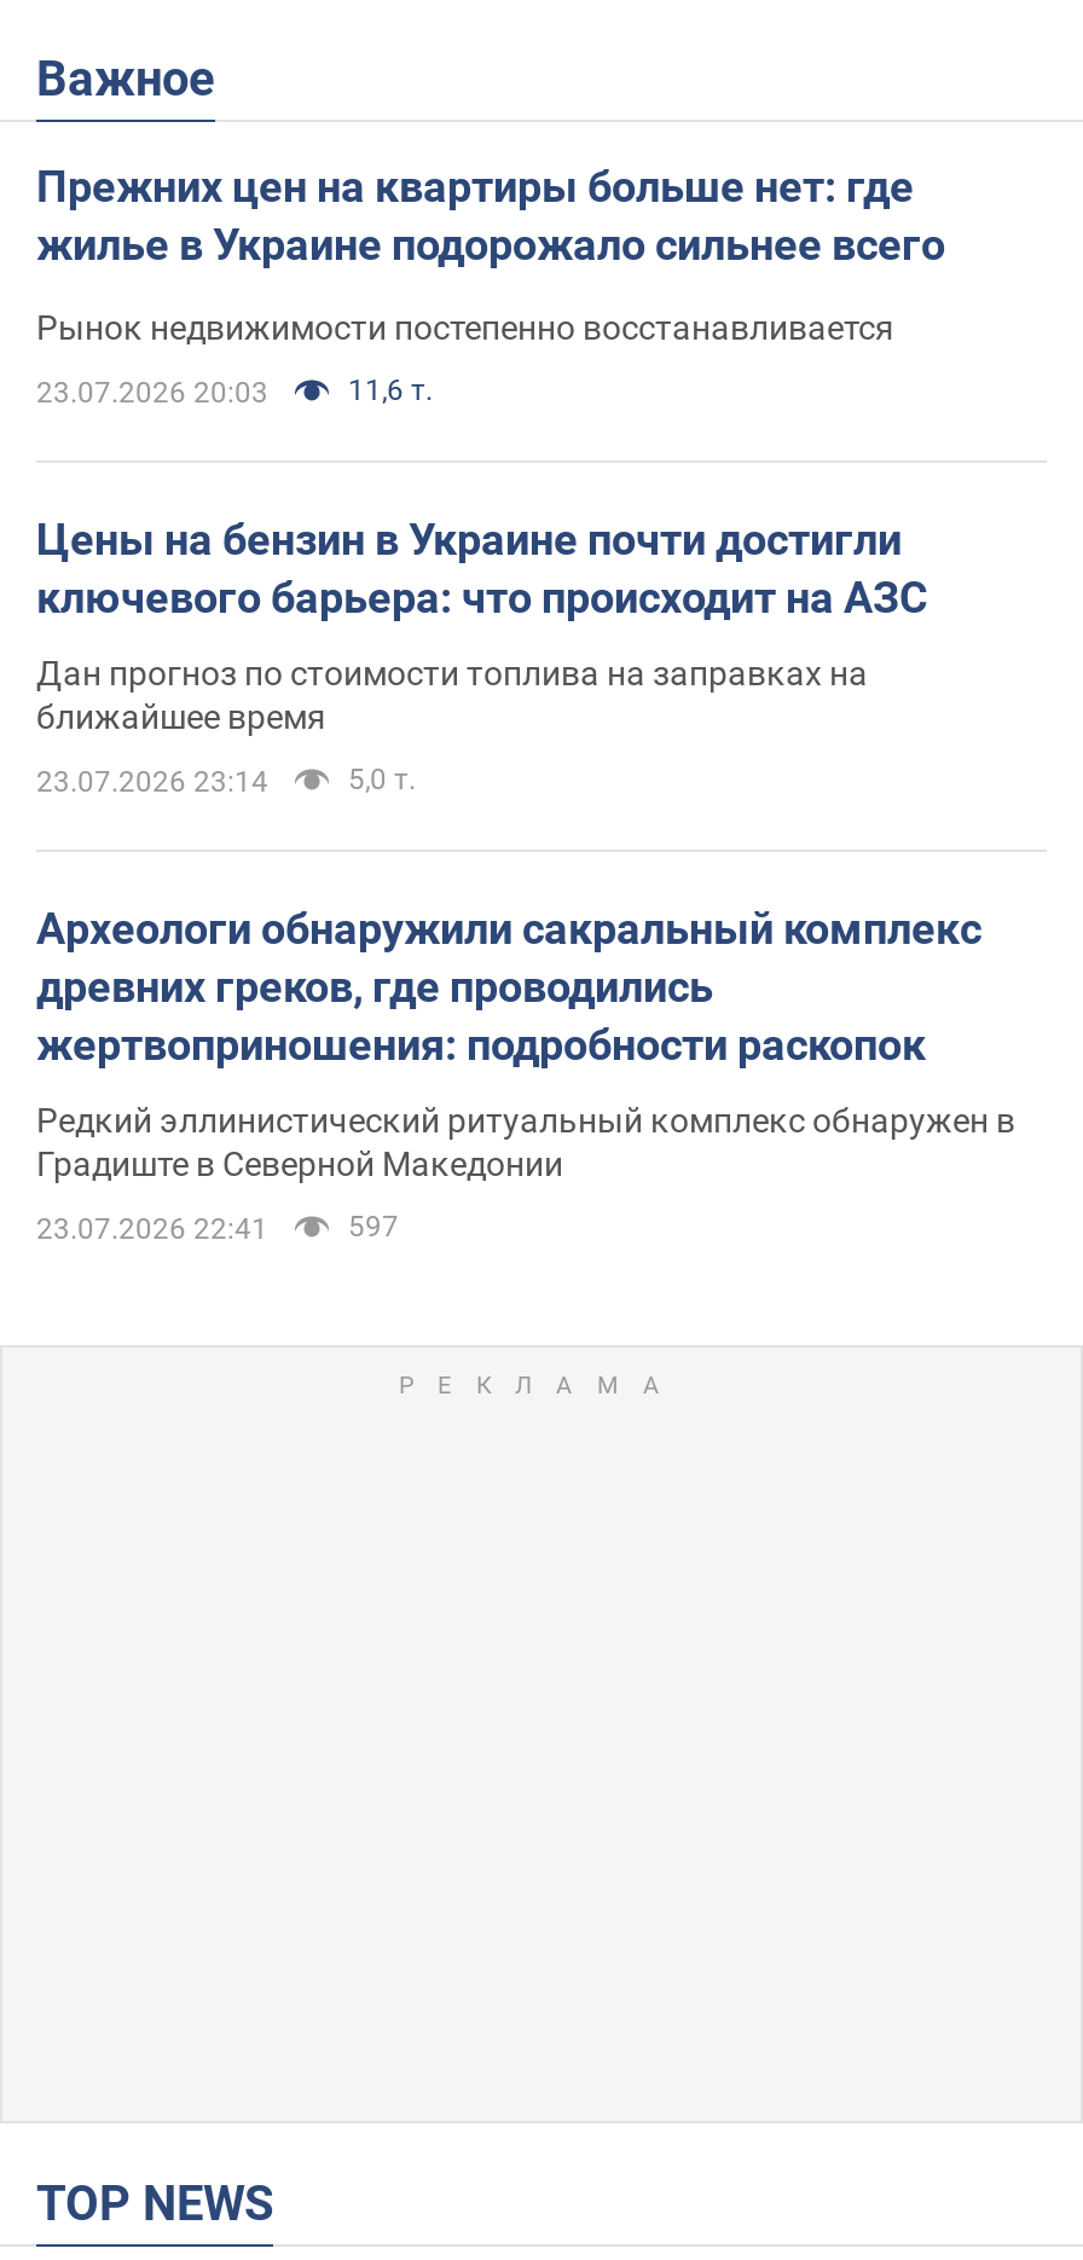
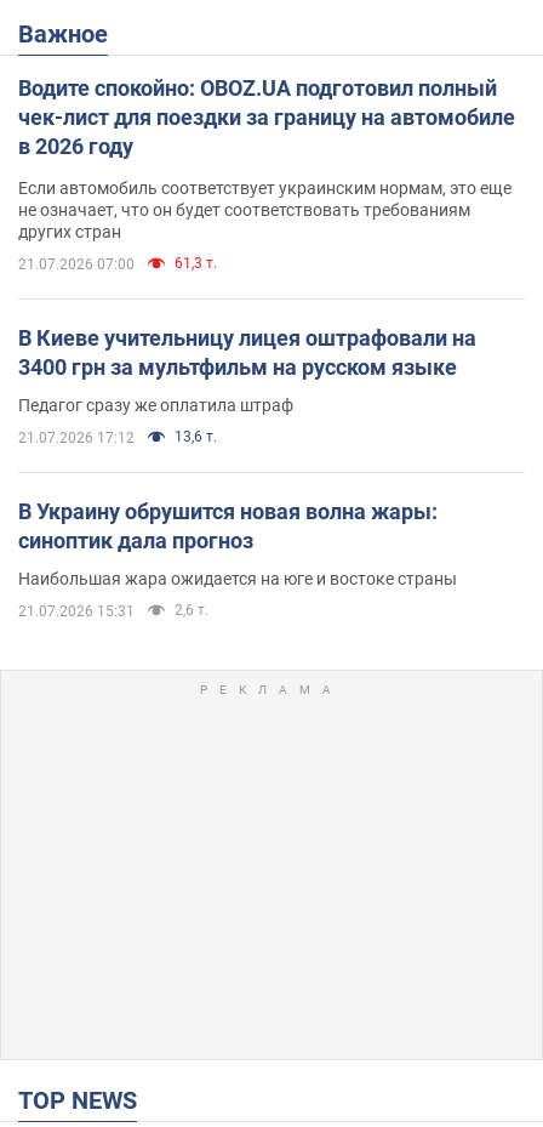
[36,160,945,269] Прежних цен на квартиры больше нет: где | жилье в Украине подорожало сильнее всего -> [18,75,515,159] Водите спокойно: OBOZ.UA подготовил полный | чек-лист для поездки за границу на автомобиле | в 2026 году
[36,307,894,346] Рынок недвижимости постепенно восстанавливается -> [18,178,511,241] Если автомобиль соответствует украинским нормам, это еще | не означает, что он будет соответствовать требованиям | других стран
[36,373,433,409] 23.07.2026 20:03 | 11,6 т. -> [18,254,217,273] 21.07.2026 07:00 | 61,3 т.
[36,513,928,622] Цены на бензин в Украине почти достигли | ключевого барьера: что происходит на АЗС -> [18,325,476,379] В Киеве учительницу лицея оштрафовали на | 3400 грн за мультфильм на русском языке
[36,653,868,735] Дан прогноз по стоимости топлива на заправках на | ближайшее время -> [18,395,293,415] Педагог сразу же оплатила штраф
[36,762,416,798] 23.07.2026 23:14 | 5,0 т. -> [18,428,217,446] 21.07.2026 17:12 | 13,6 т.
[36,902,981,1069] Археологи обнаружили сакральный комплекс | древних греков, где проводились | жертвоприношения: подробности раскопок -> [18,498,438,553] В Украину обрушится новая волна жары: | синоптик дала прогноз
[36,1100,1015,1182] Редкий эллинистический ритуальный комплекс обнаружен в | Градиште в Северной Македонии -> [18,569,457,588] Наибольшая жара ожидается на юге и востоке страны
[36,1209,399,1245] 23.07.2026 22:41 | 597 -> [18,601,208,620] 21.07.2026 15:31 | 2,6 т.

